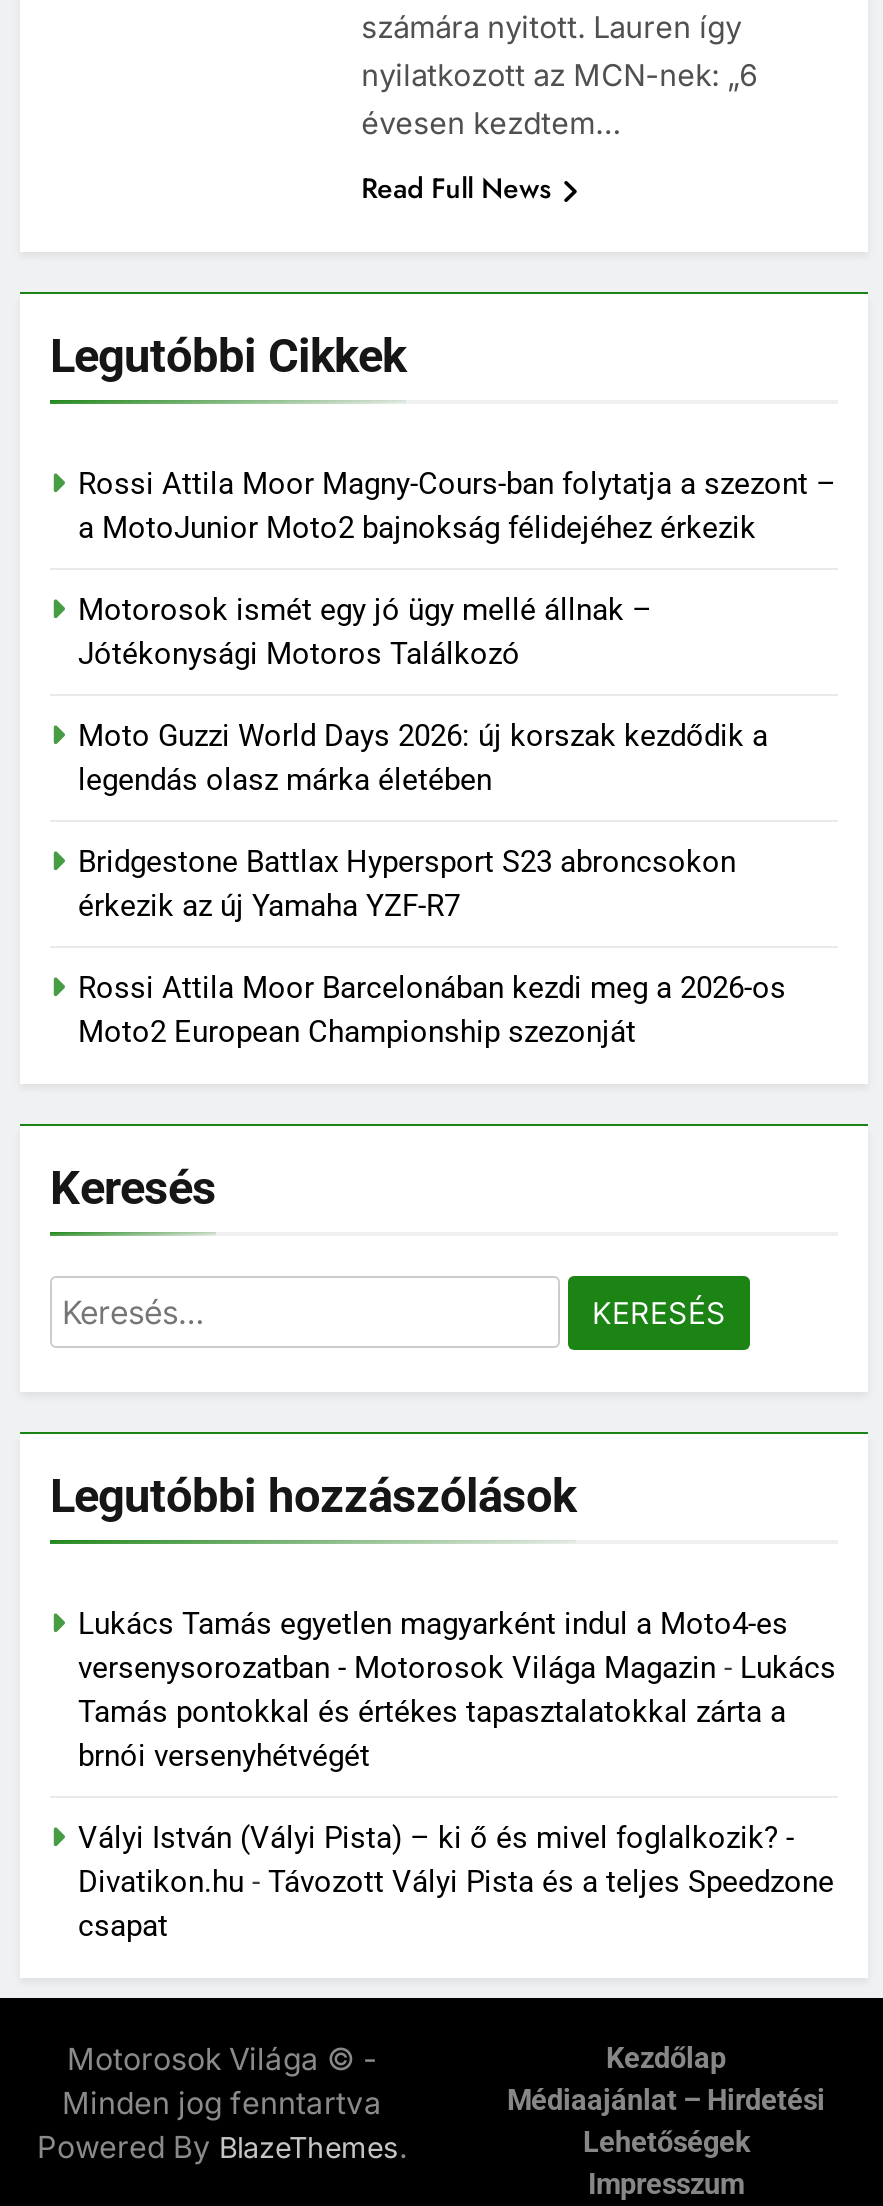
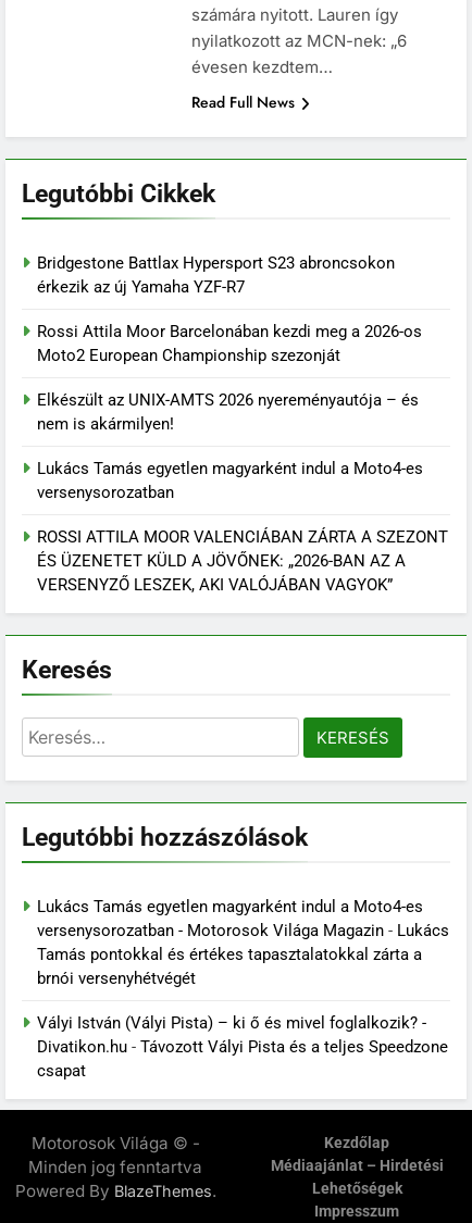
[78,466,836,798] Rossi Attila Moor Magny-Cours-ban folytatja a szezont – | a MotoJunior Moto2 bajnokság félidejéhez érkezik | Motorosok ismét egy jó ügy mellé állnak – | Jótékonysági Motoros Találkozó | Moto Guzzi World Days 2026: új korszak kezdődik a | legendás olasz márka életében -> none
moved [78,844,786,1050] -> [37,253,422,365]: Bridgestone Battlax Hypersport S23 abroncsokon | érkezik az új Yamaha YZF-R7 | Rossi Attila Moor Barcelonában kezdi meg a 2026-os | Moto2 European Championship szezonját
none -> [37,390,448,594] Elkészült az UNIX-AMTS 2026 nyereményautója – és | nem is akármilyen! | Lukács Tamás egyetlen magyarként indul a Moto4-es | versenysorozatban | ROSSI ATTILA MOOR VALENCIÁBAN ZÁRTA A SZEZONT | ÉS ÜZENETET KÜLD A JÖVŐNEK: „2026-BAN AZ A | VERSENYZŐ LESZEK, AKI VALÓJÁBAN VAGYOK”

